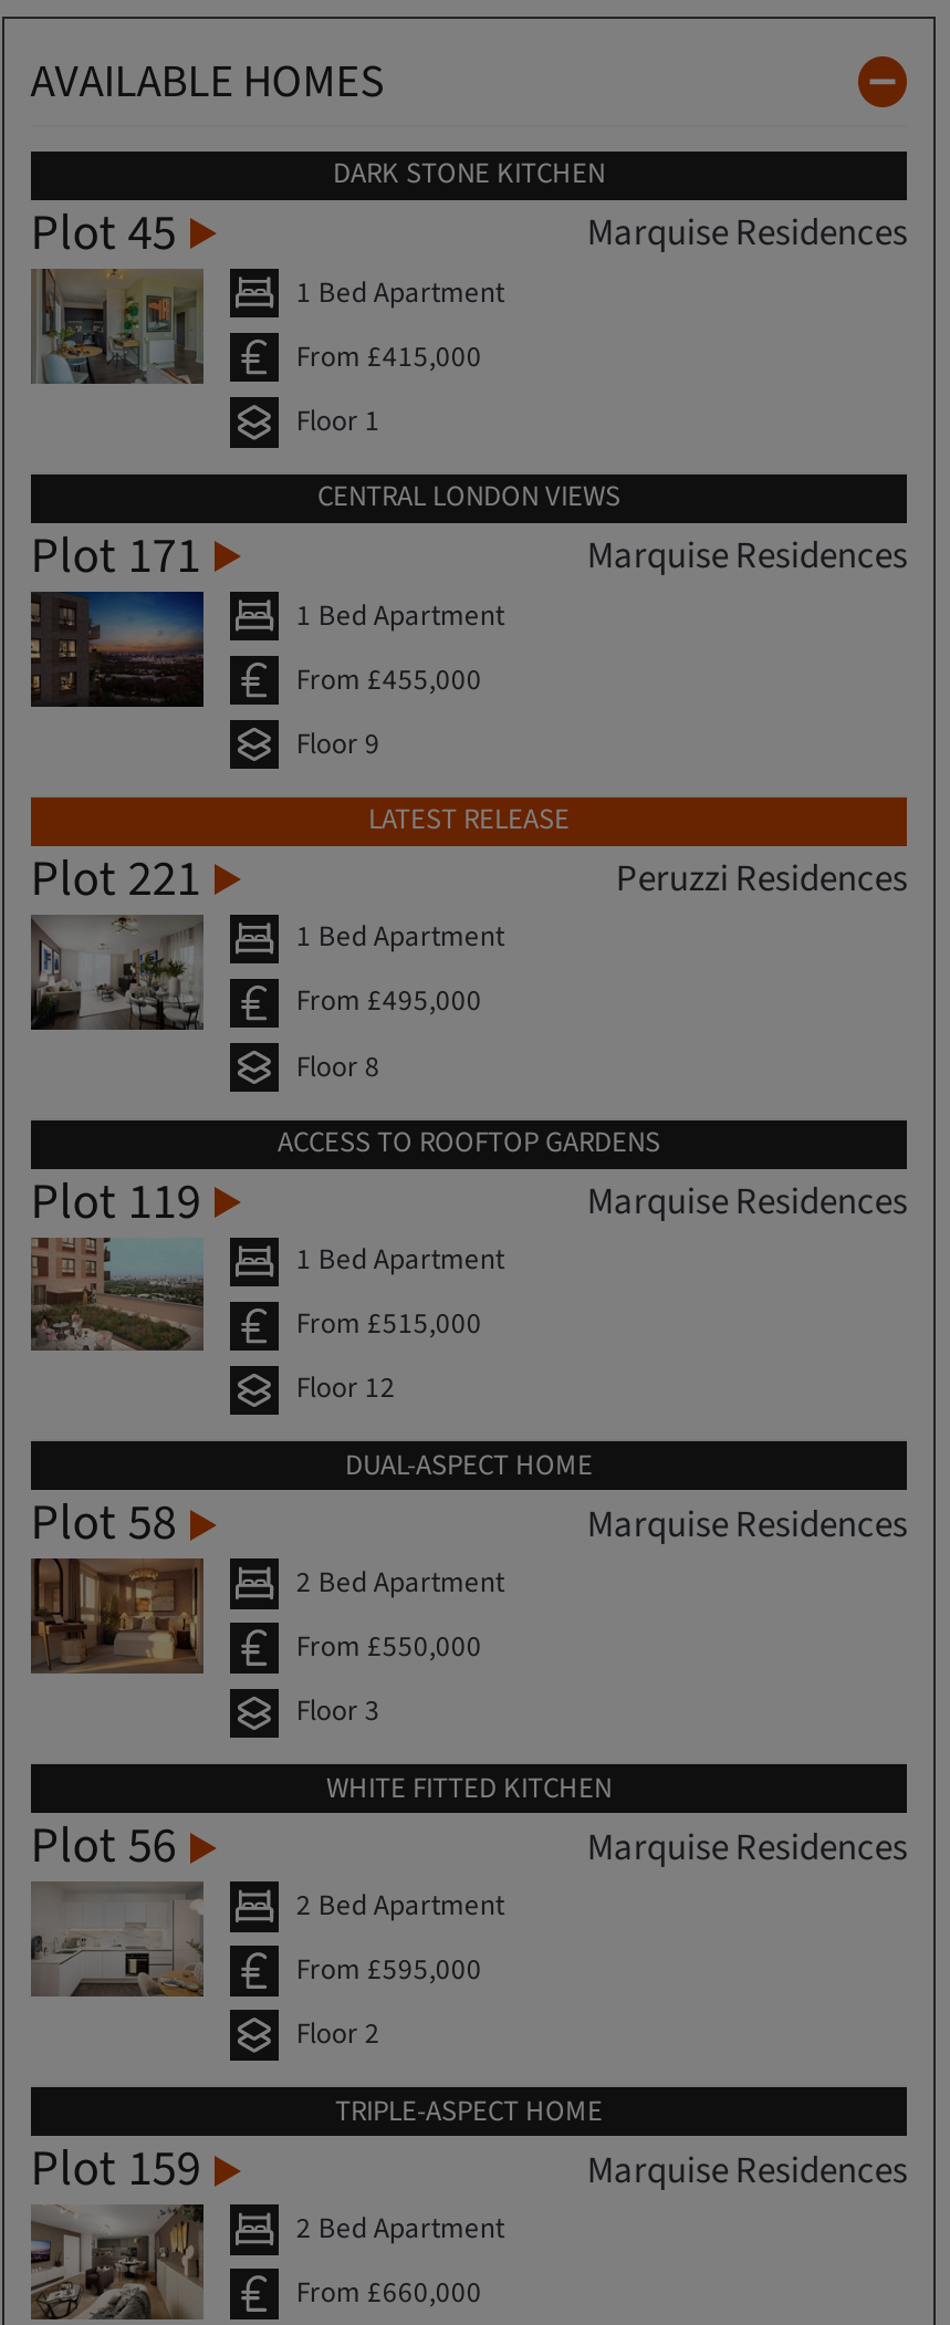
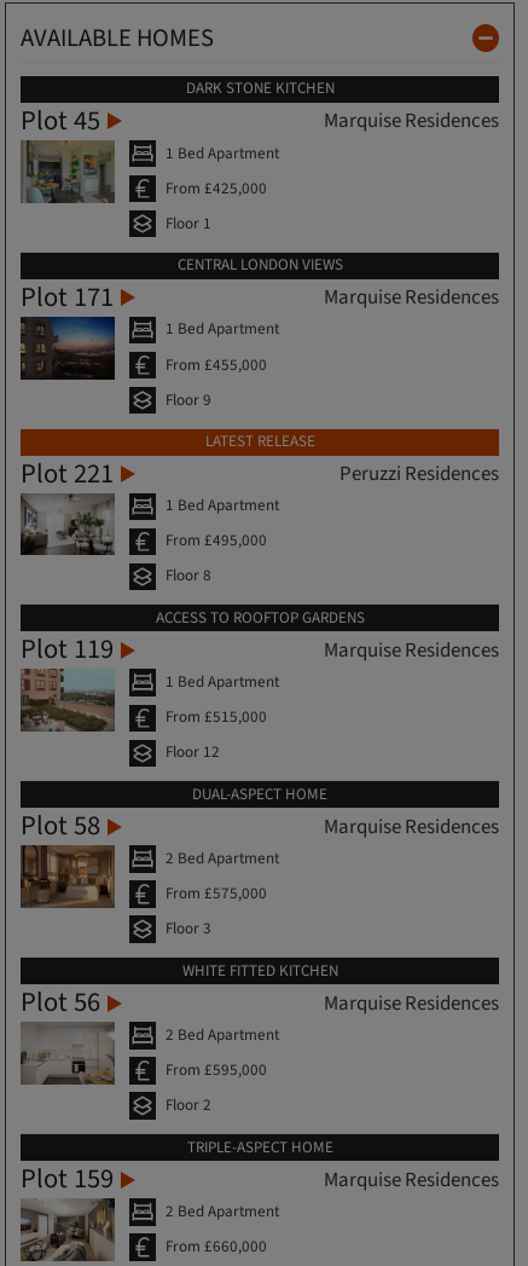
[296,337,482,377] From £415,000 -> [165,177,267,199] From £425,000
[296,1627,482,1667] From £550,000 -> [165,883,267,905] From £575,000

